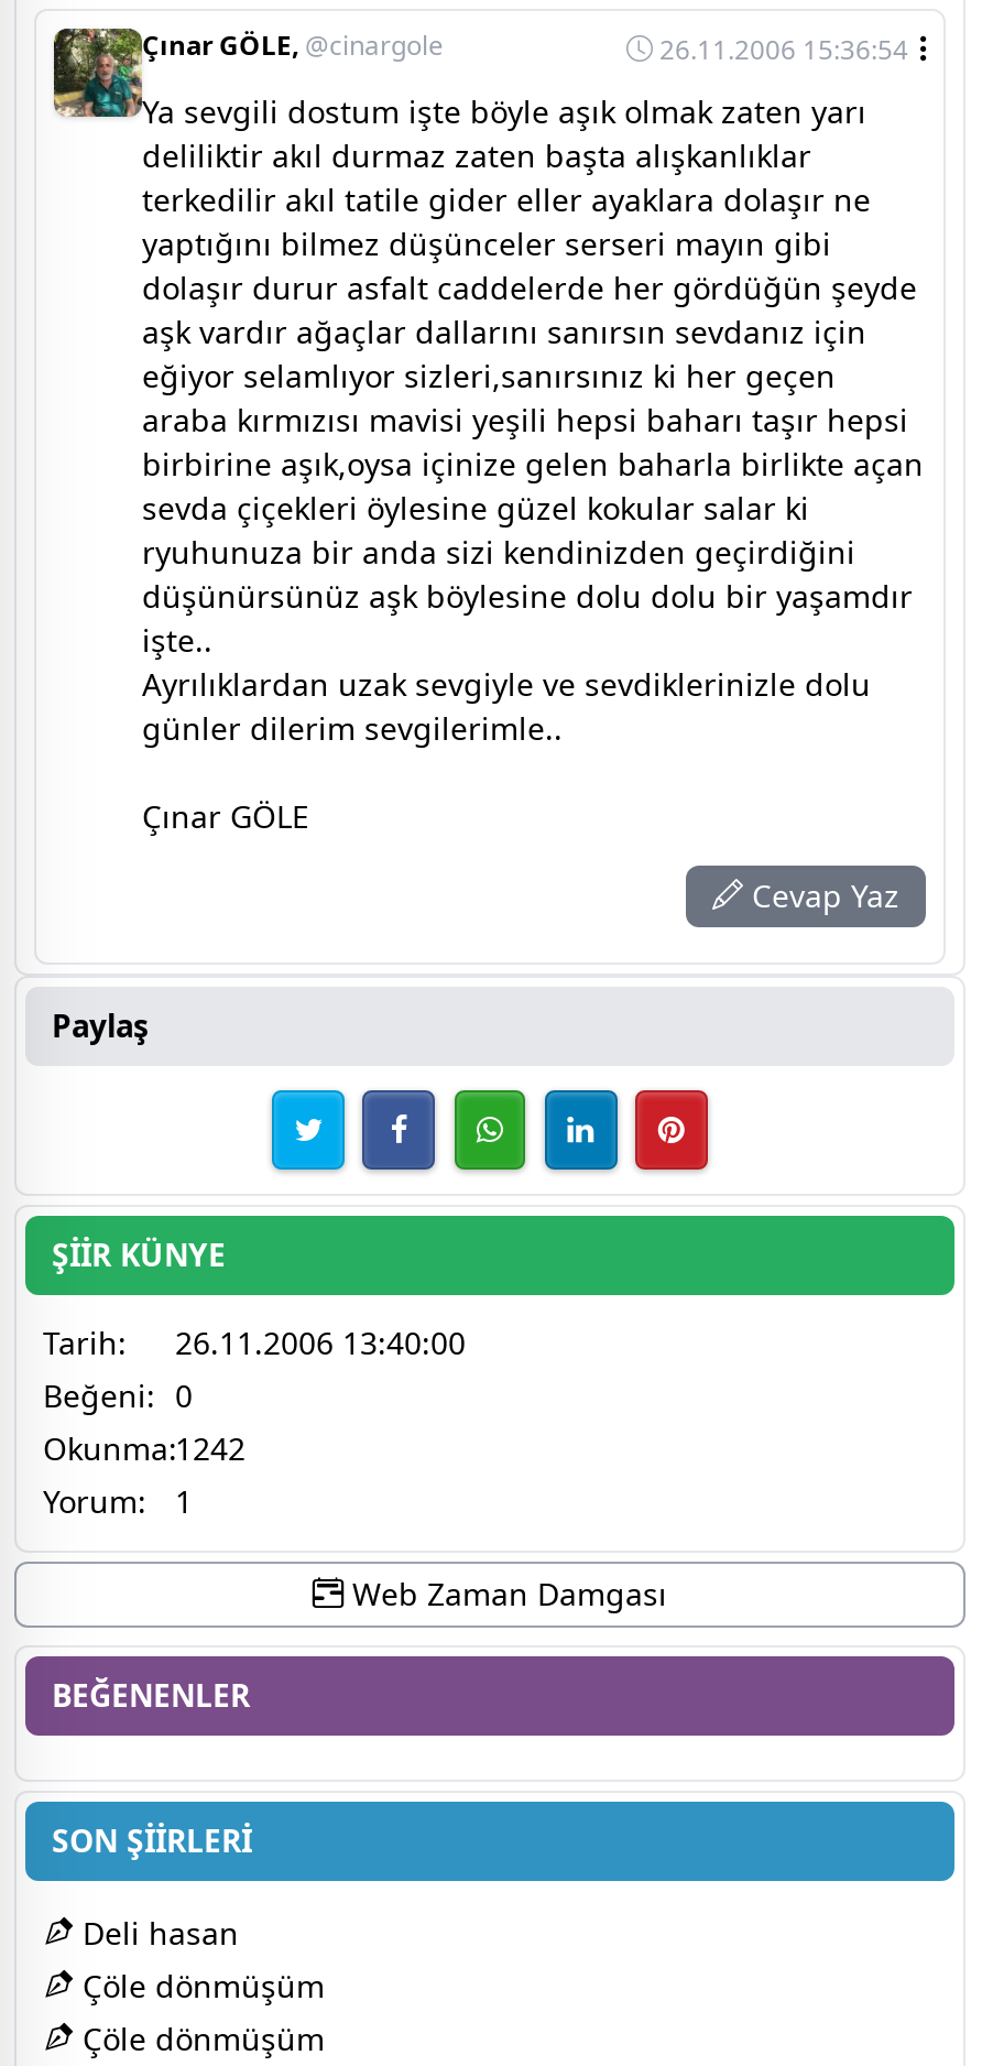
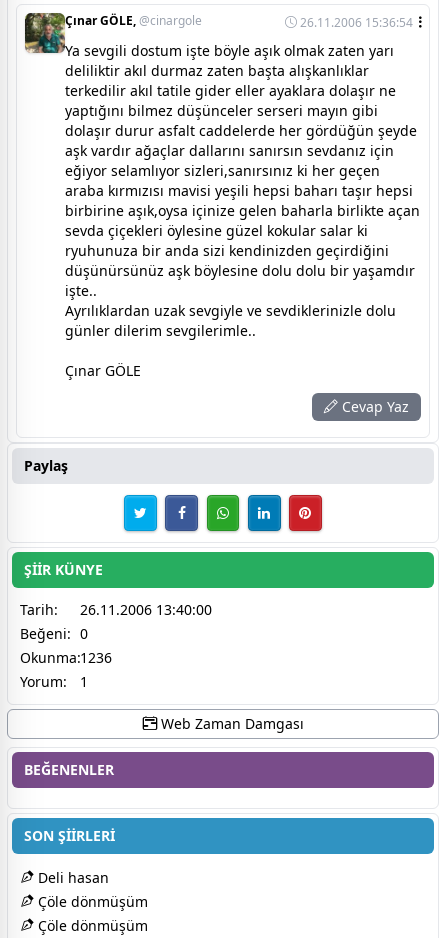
[43,1426,245,1468] Okunma:1242 -> [20,647,112,666] Okunma:1236

